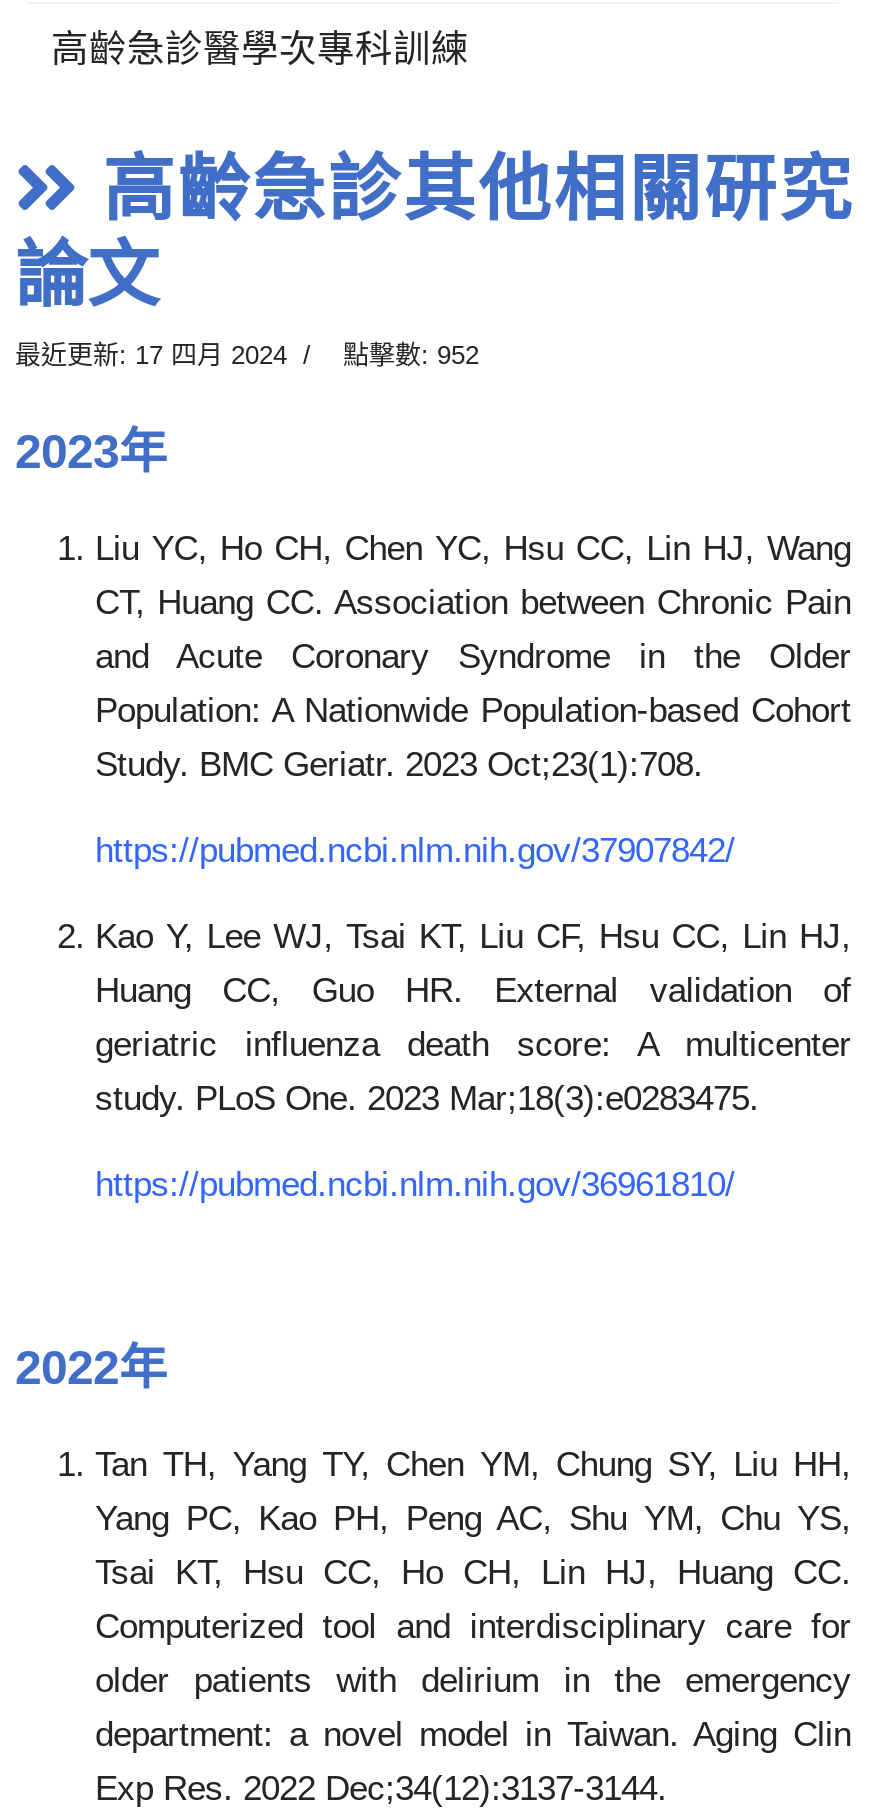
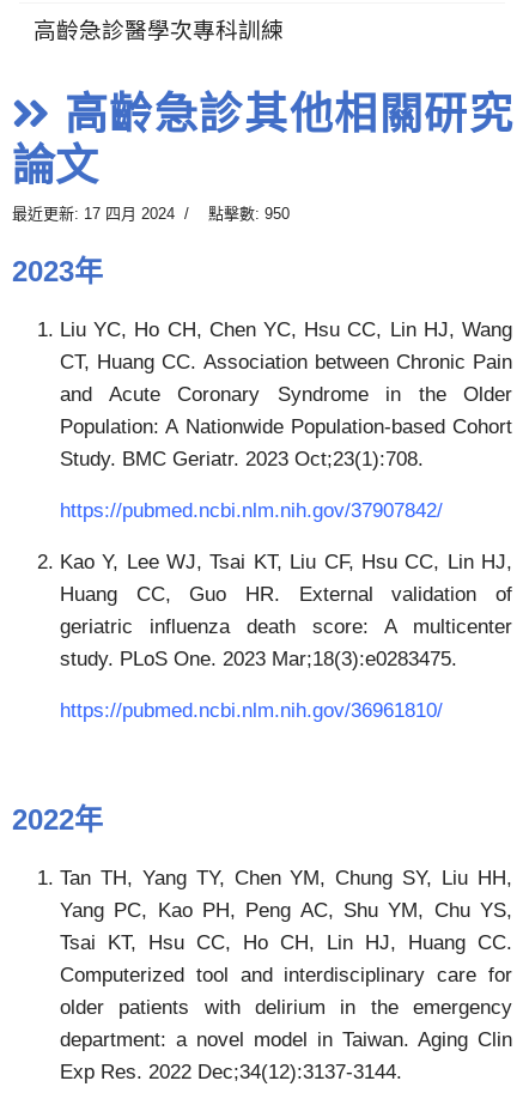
[343,341,479,367] 點擊數: 952 -> [208,205,290,221] 點擊數: 950

